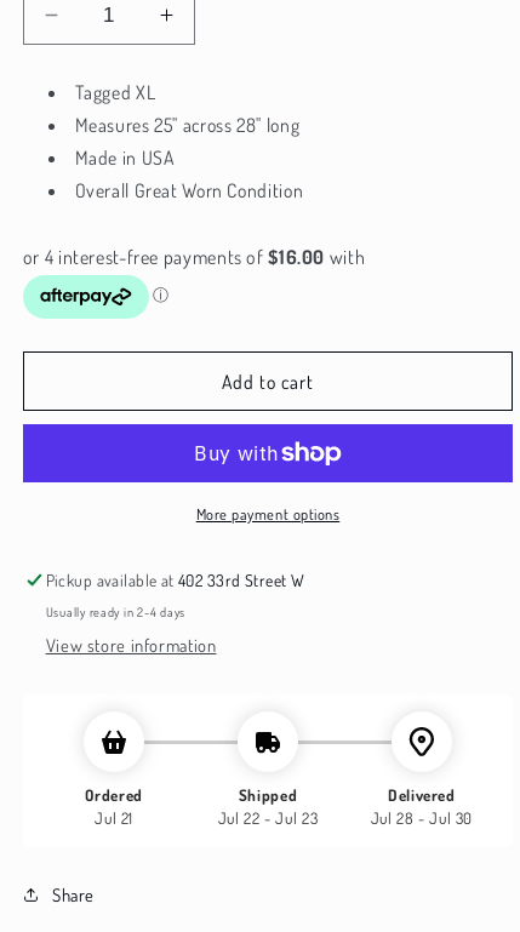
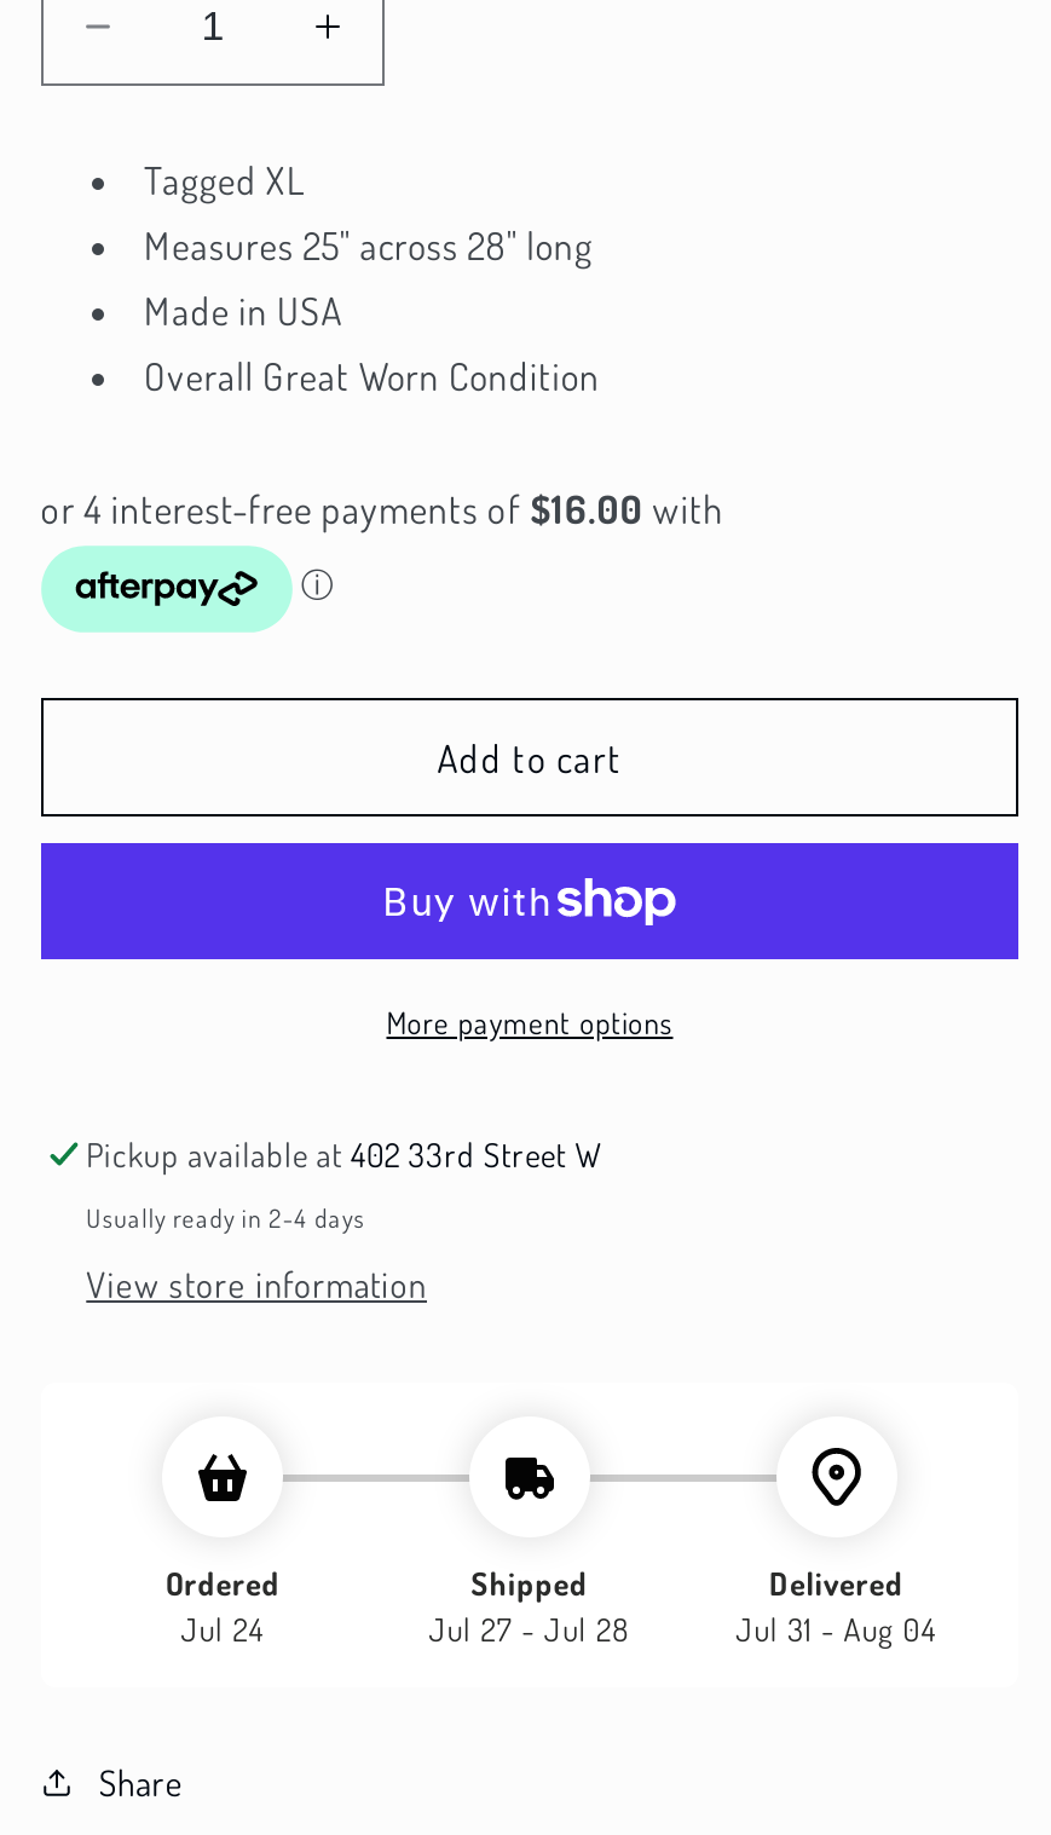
[95,809,133,828] Jul 21 -> [181,1610,265,1649] Jul 24
[218,809,318,828] Jul 22 - Jul 23 -> [429,1610,631,1649] Jul 27 - Jul 28
[370,809,473,828] Jul 28 - Jul 30 -> [736,1610,937,1649] Jul 31 - Aug 04

